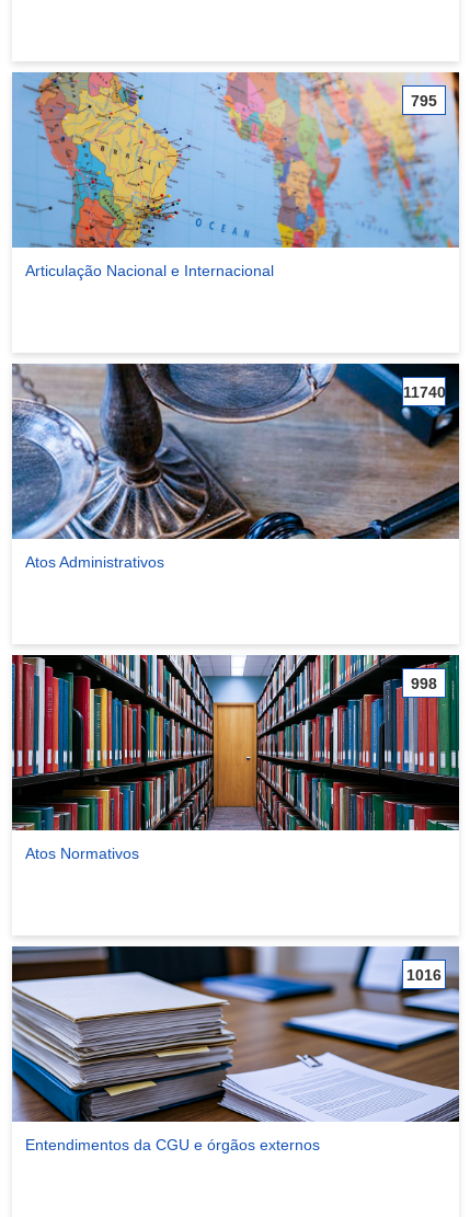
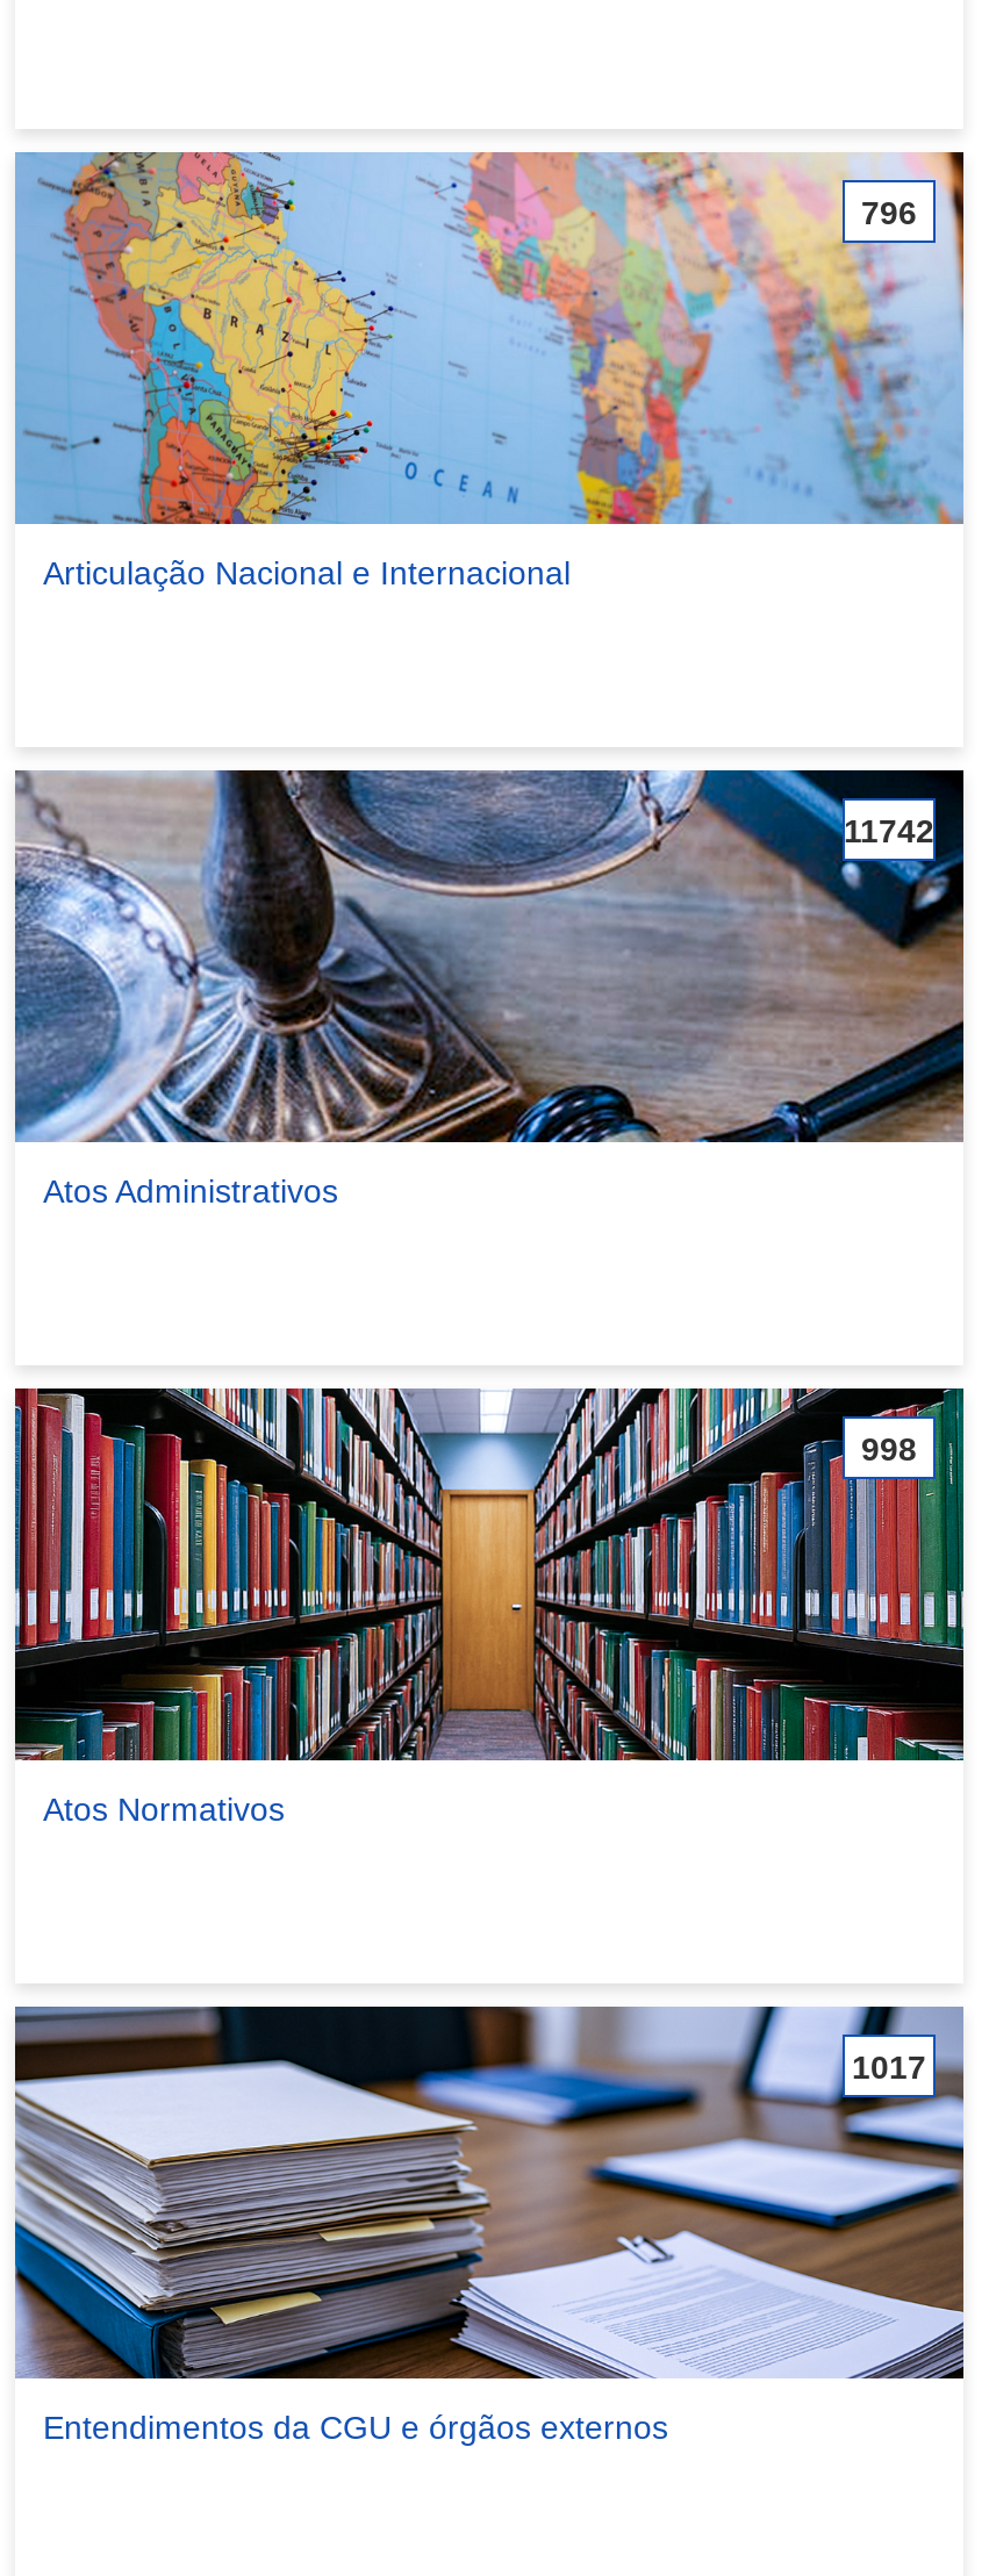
[411,91,437,109] 795 -> [861,193,917,230] 796
[403,383,445,400] 11740 -> [844,811,934,848] 11742
[406,966,442,983] 1016 -> [852,2047,926,2085] 1017

